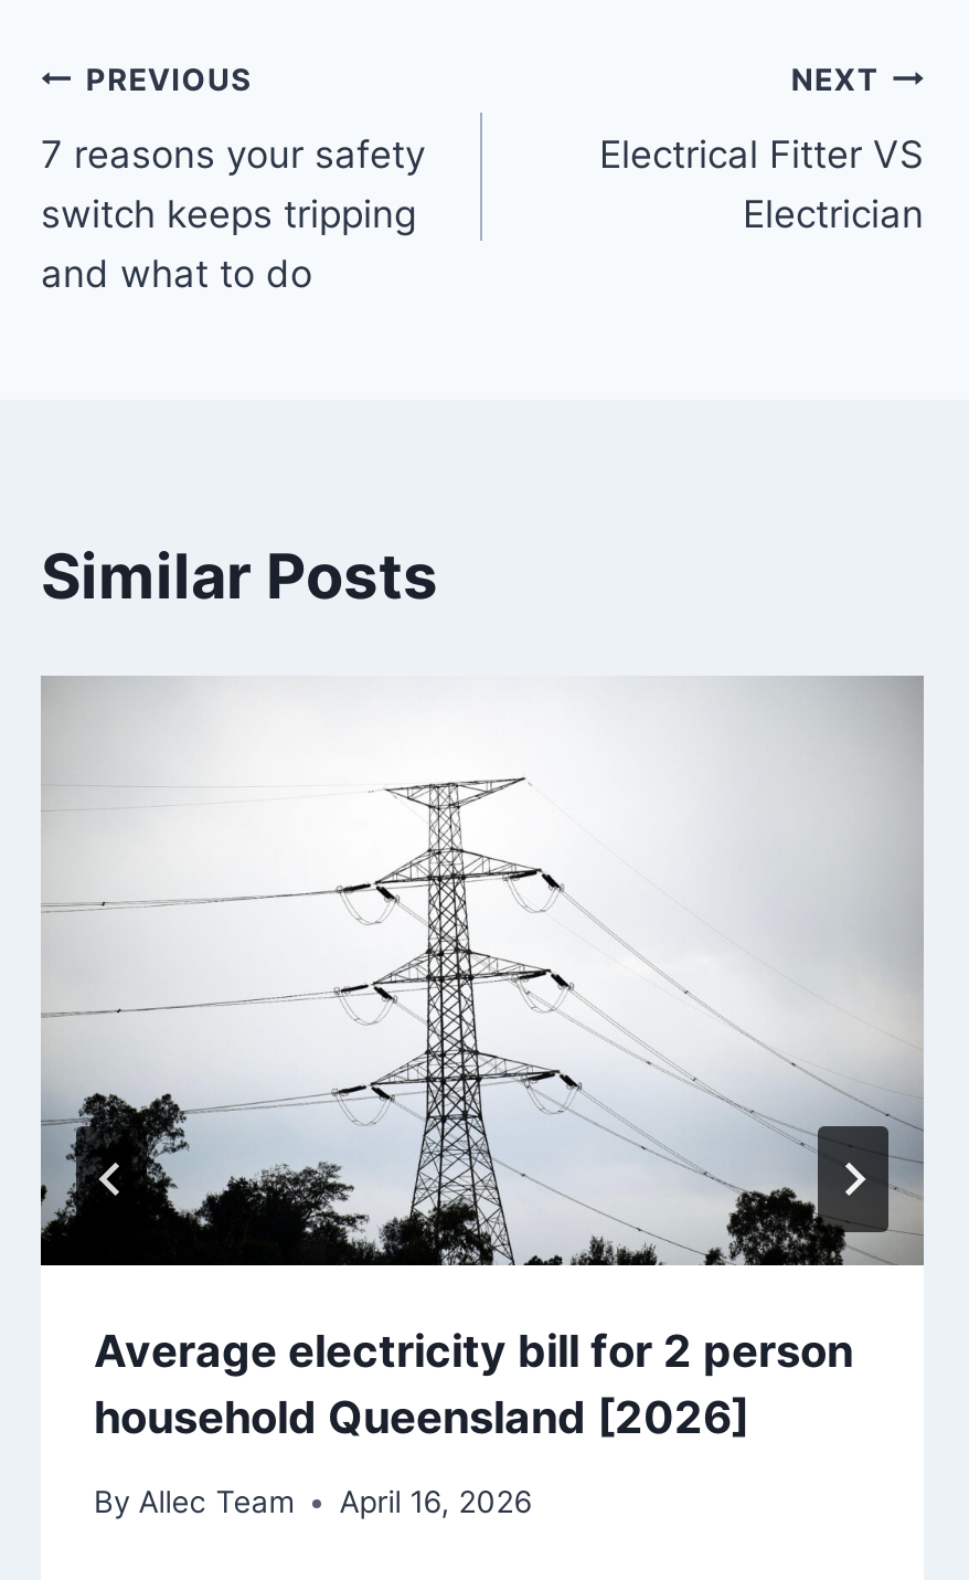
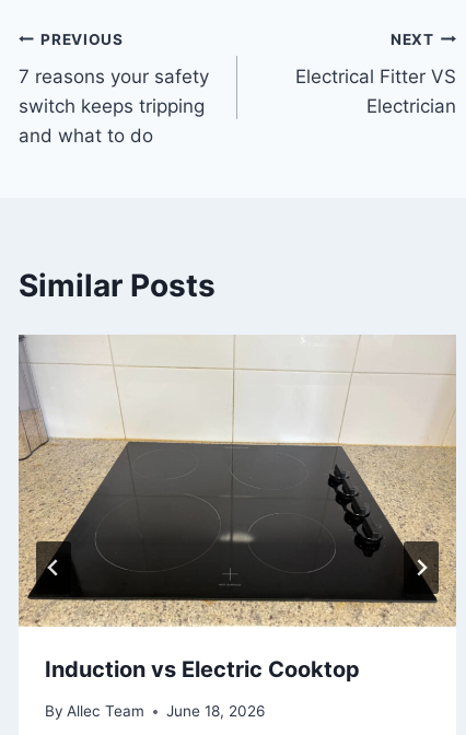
[39,678,924,1444] [image] | Average electricity bill for 2 person | household Queensland [2026] -> [19,335,456,682] [image] | Induction vs Electric Cooktop
[94,1485,531,1520] By Allec Team April 16, 2026 -> [45,703,265,720] By Allec Team June 18, 2026

